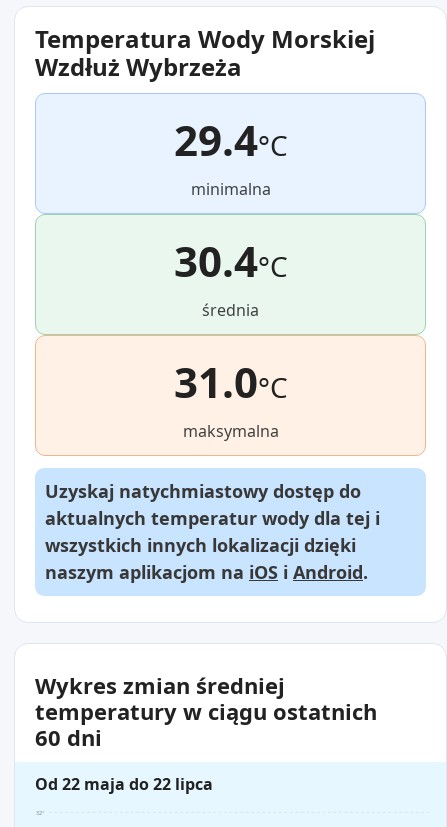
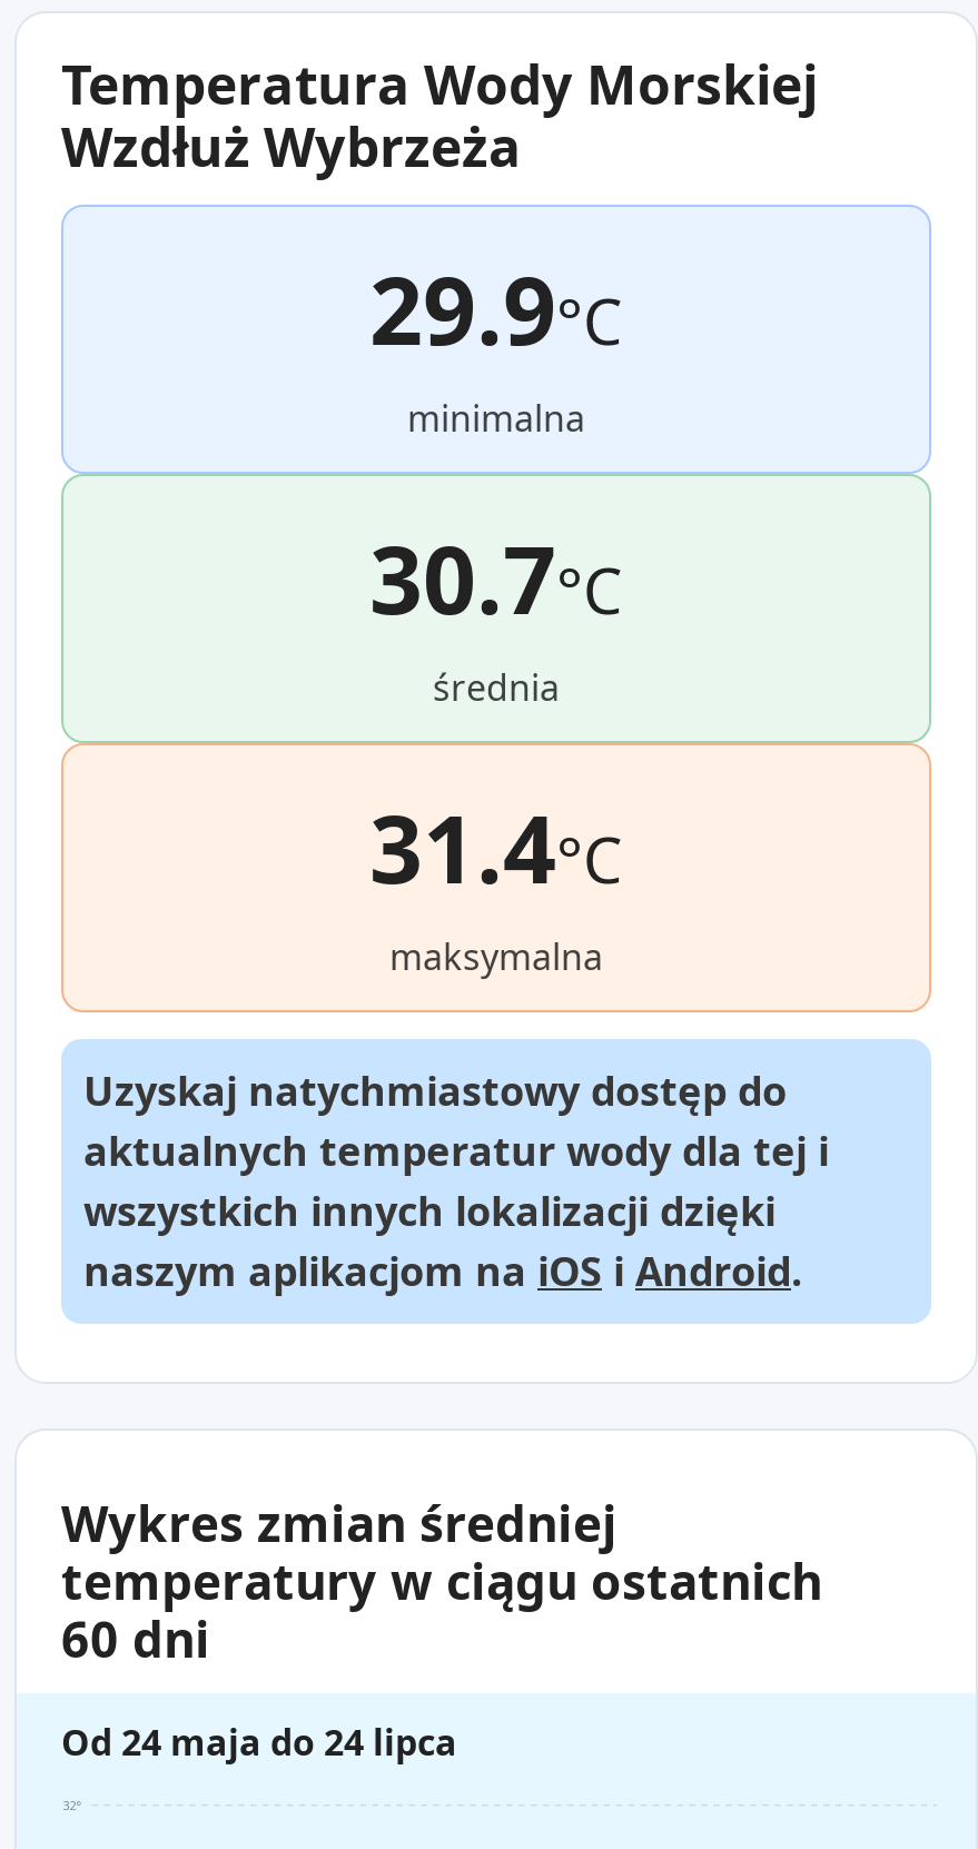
[173,111,287,168] 29.4°C -> [369,245,623,372] 29.9°C
[173,232,287,289] 30.4°C -> [369,514,623,641] 30.7°C
[173,353,287,410] 31.0°C -> [369,783,623,910] 31.4°C
[35,773,213,795] Od 22 maja do 22 lipca -> [61,1718,457,1767] Od 24 maja do 24 lipca

